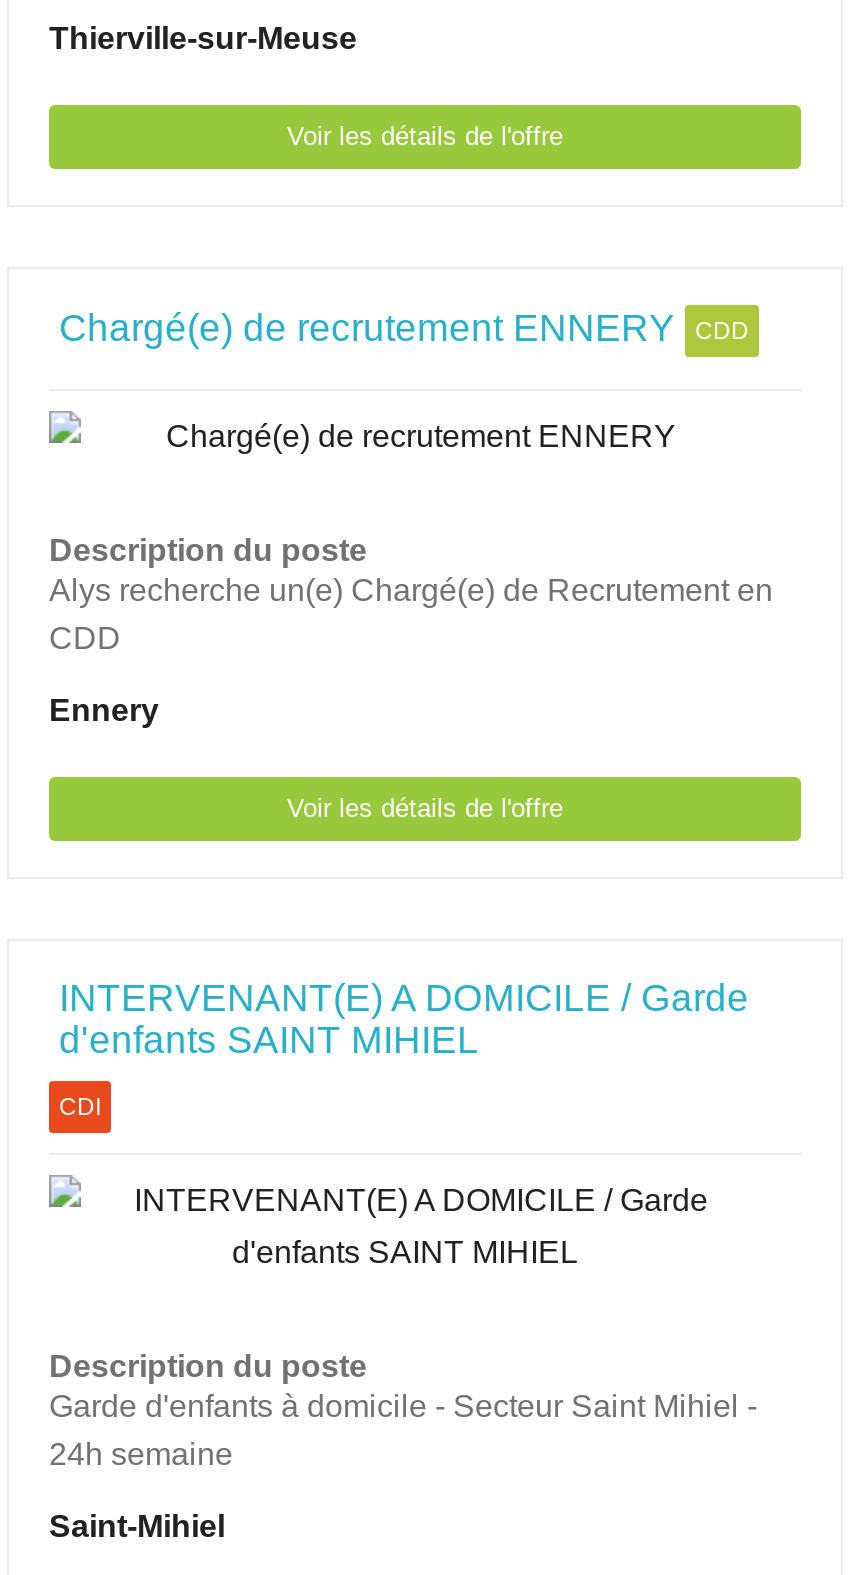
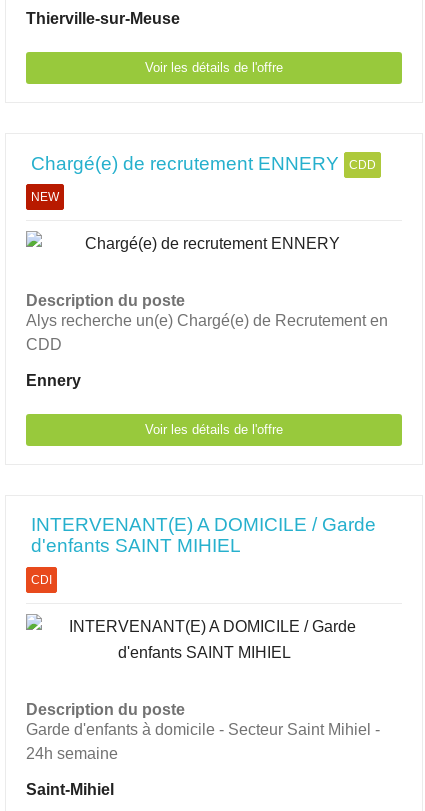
none -> [31,190,59,204] NEW

